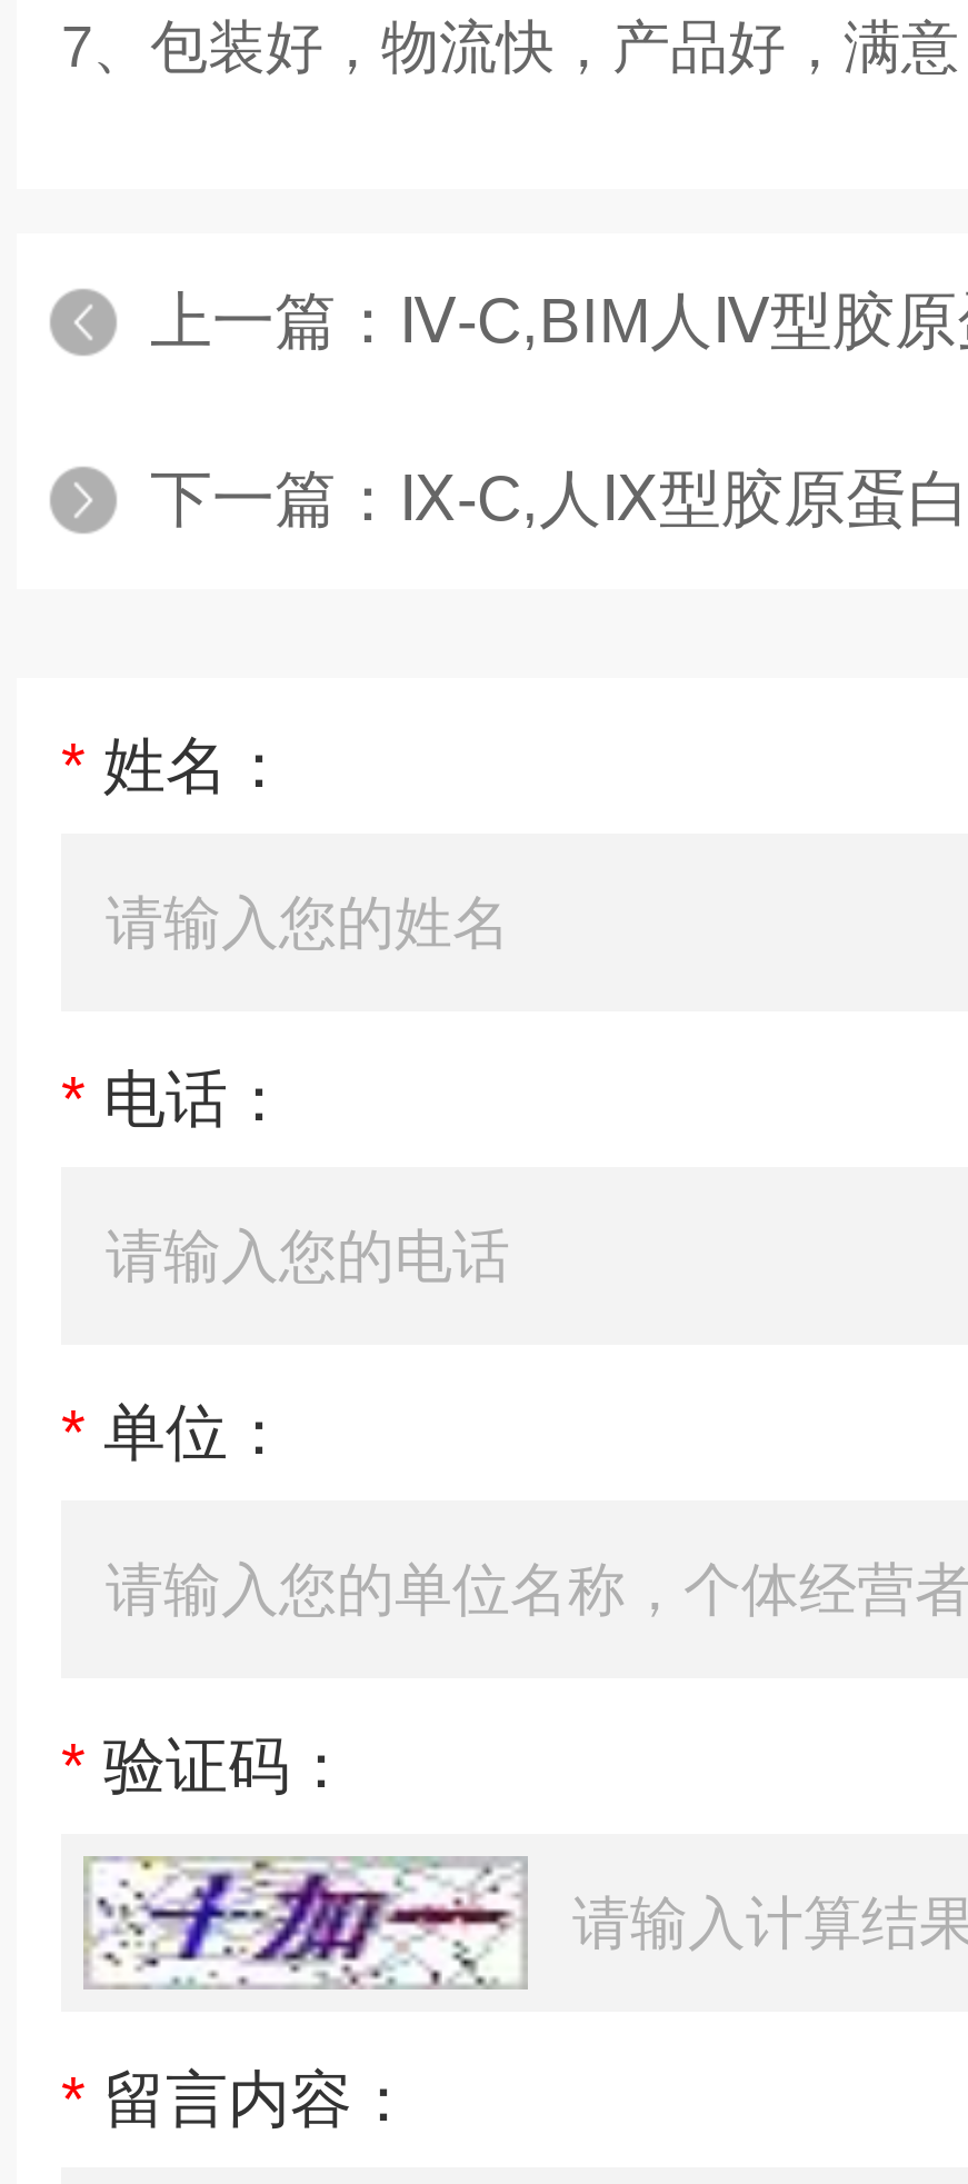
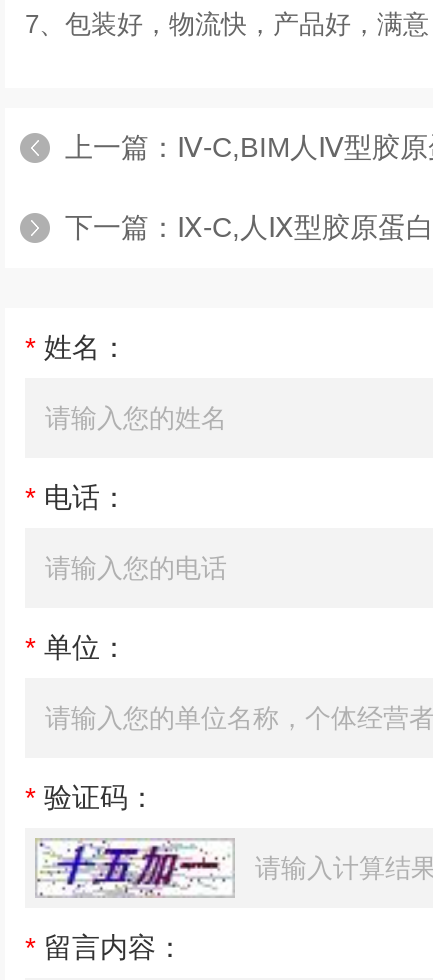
[86,1854,526,1987] [image] -> [37,838,233,897] [image]

